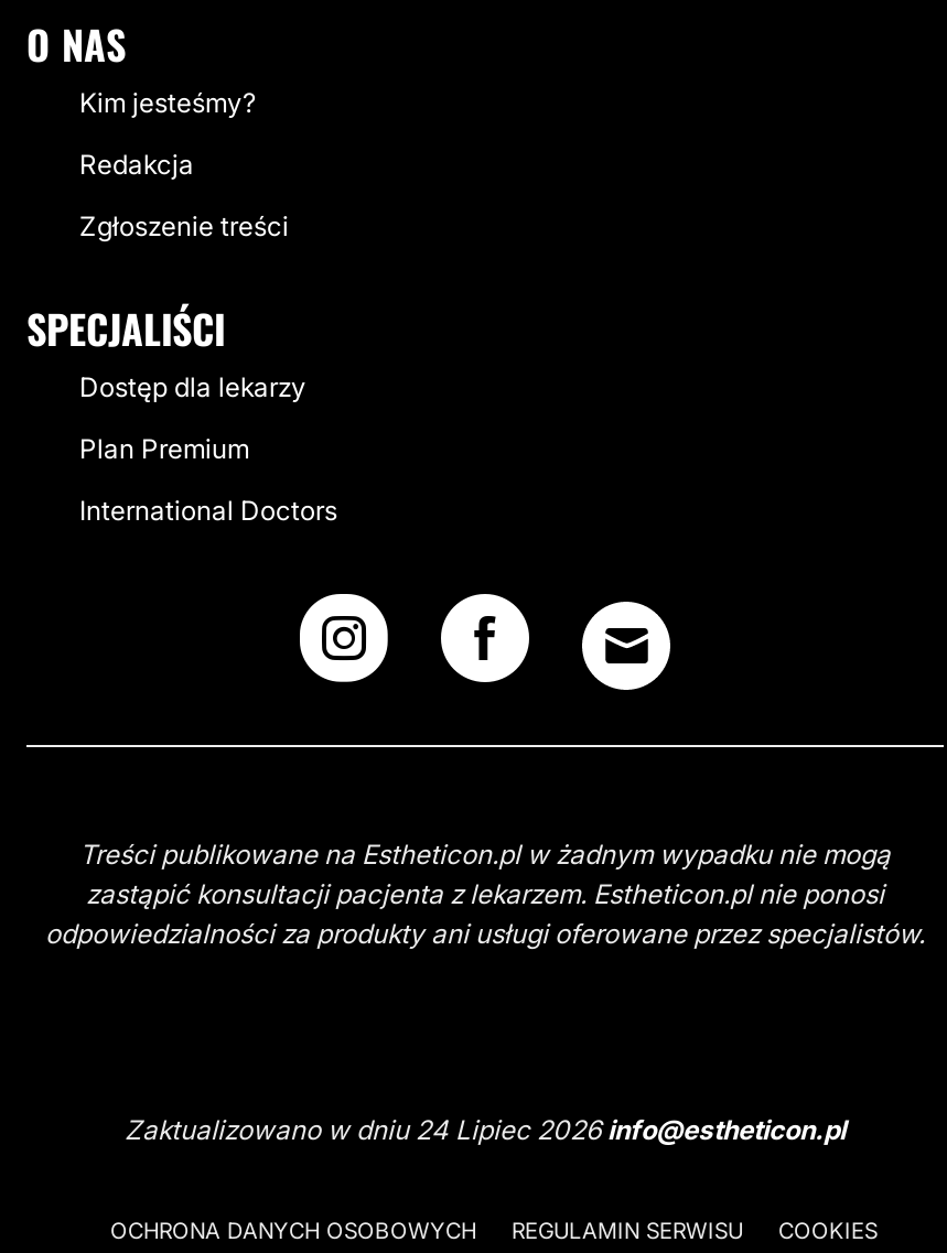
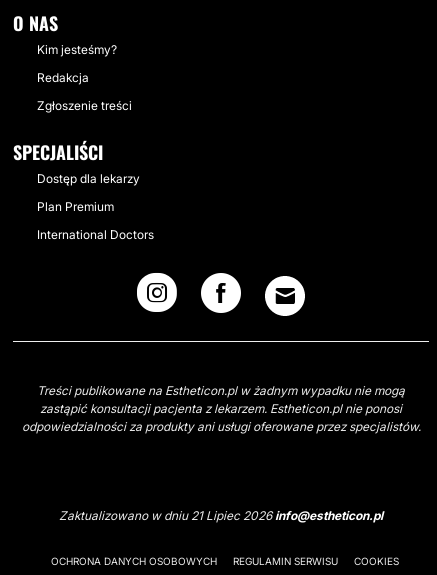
[125,1113,846,1146] Zaktualizowano w dniu 24 Lipiec 2026info@estheticon.pl -> [59,508,383,523] Zaktualizowano w dniu 21 Lipiec 2026info@estheticon.pl

